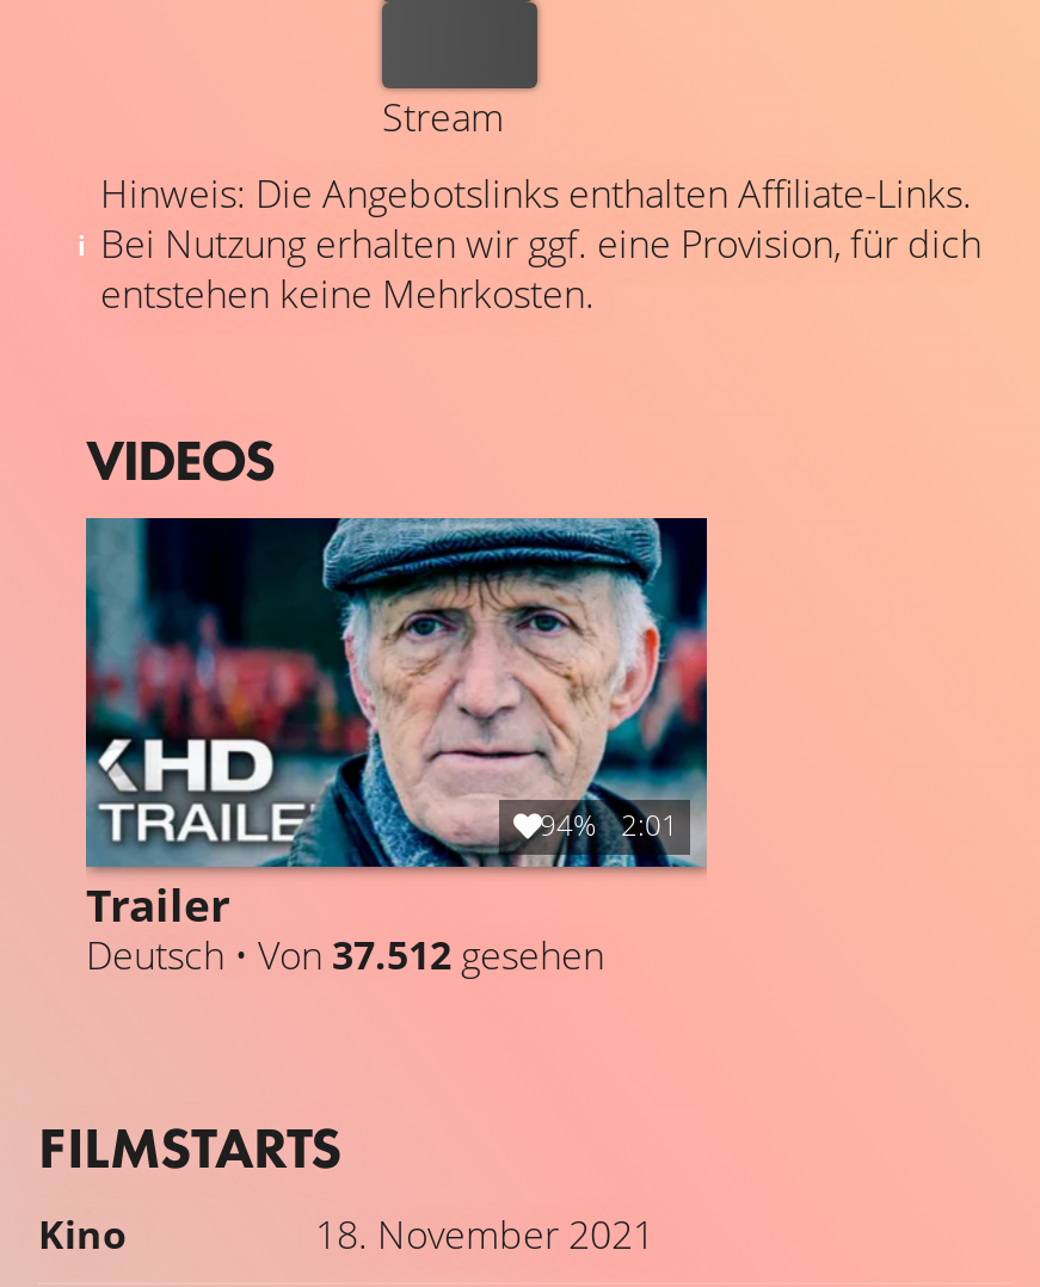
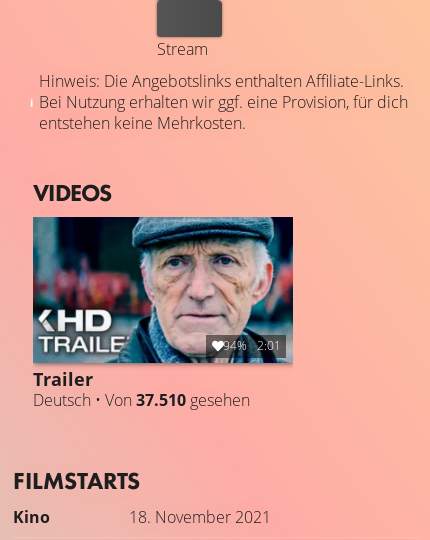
[86,929,604,982] Deutsch • Von 37.512 gesehen -> [33,389,250,411] Deutsch • Von 37.510 gesehen

